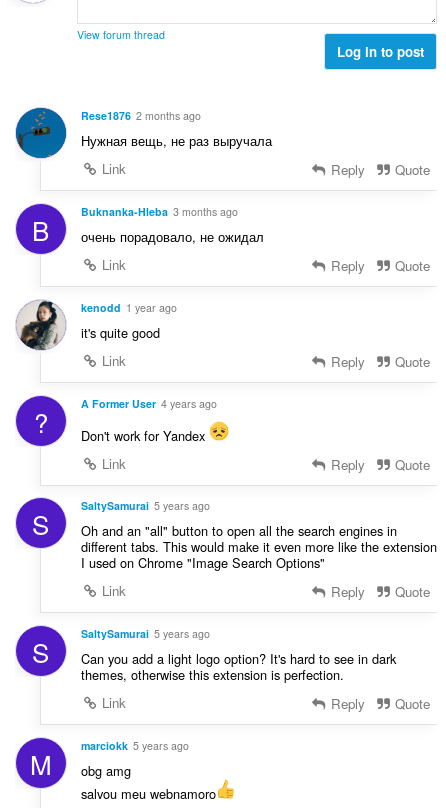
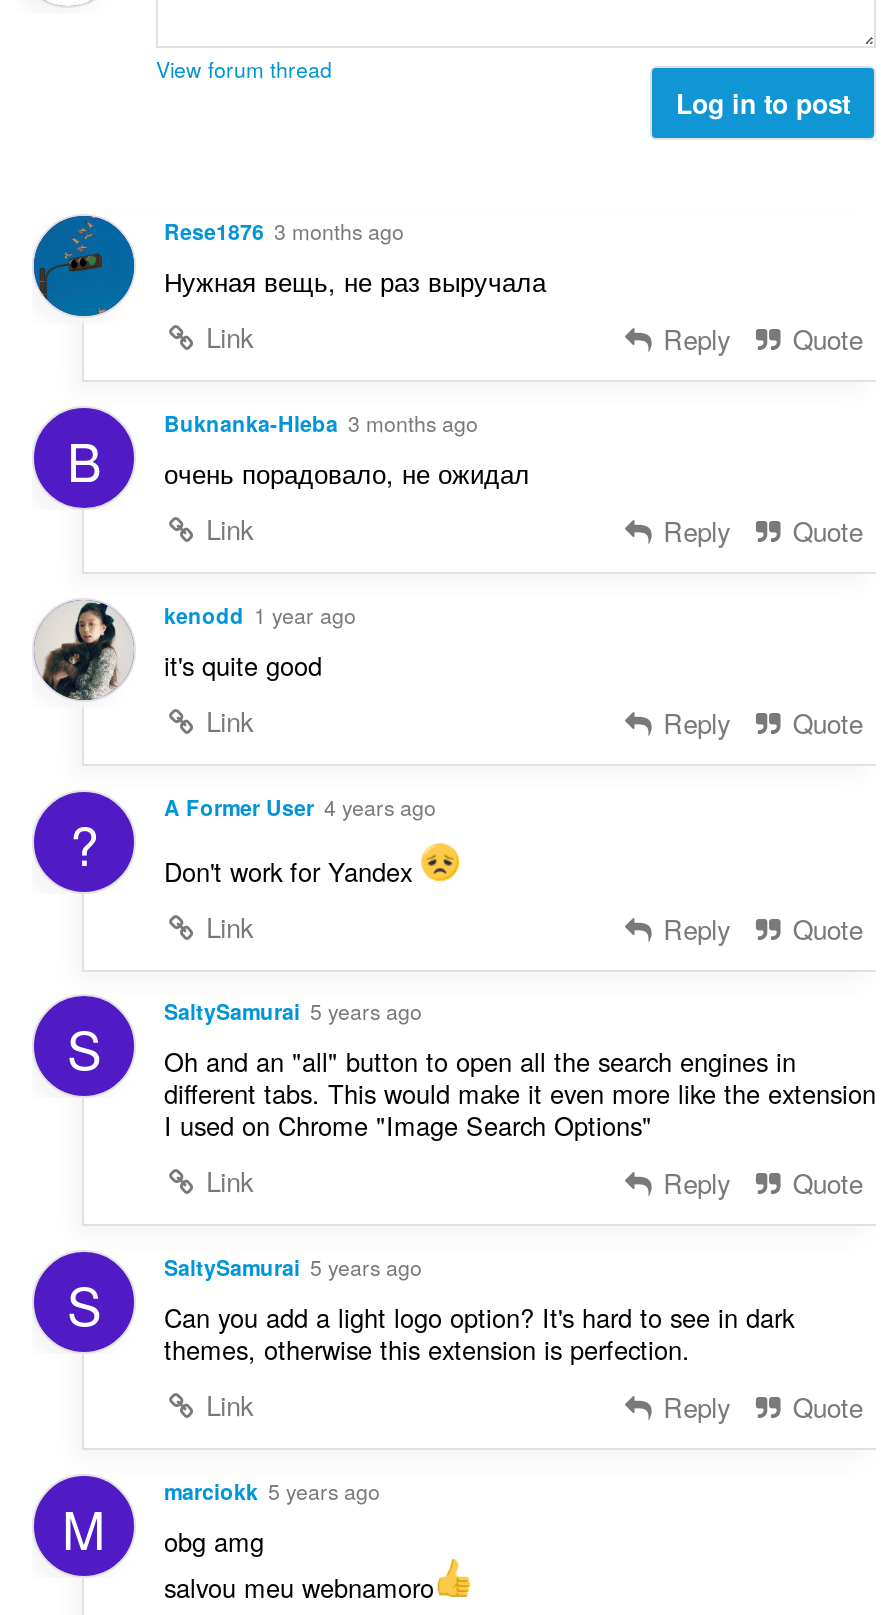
[81,108,201,123] Rese1876 2 months ago -> [164,216,404,246] Rese1876 3 months ago

